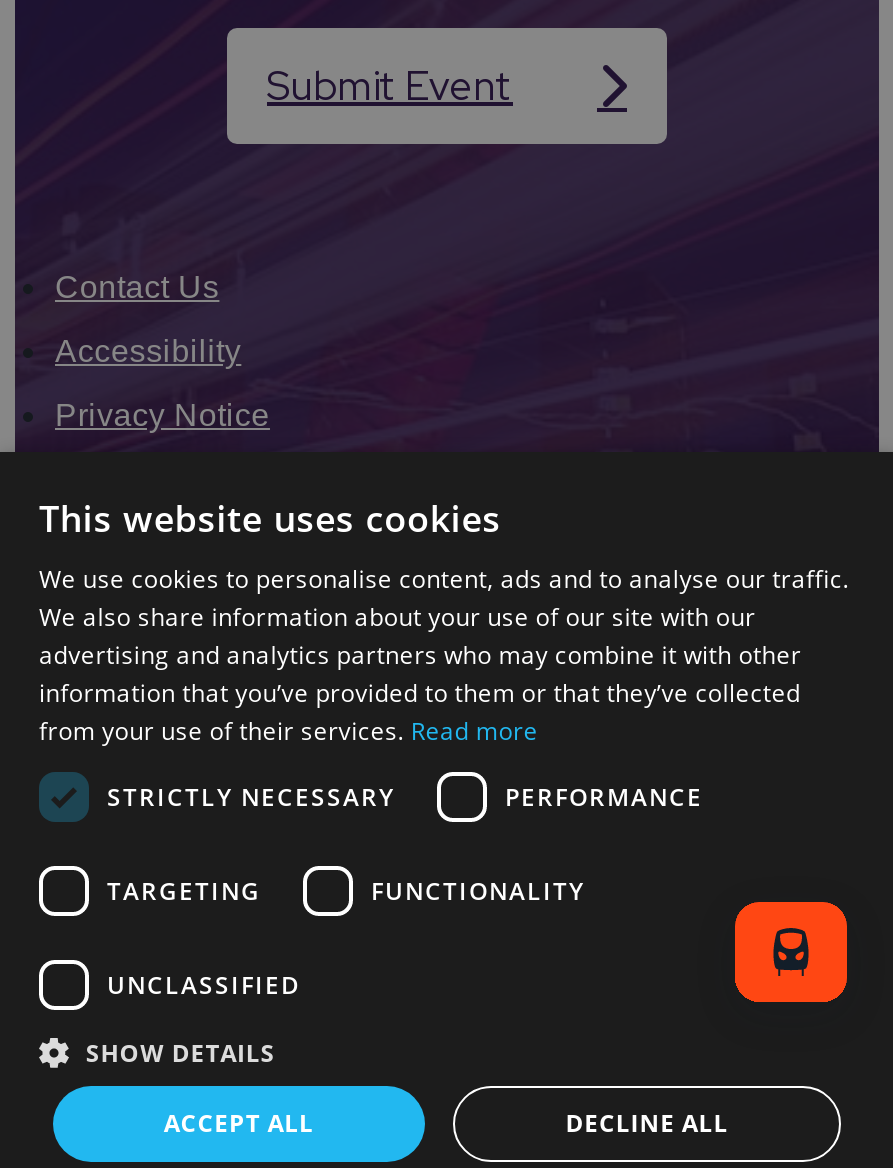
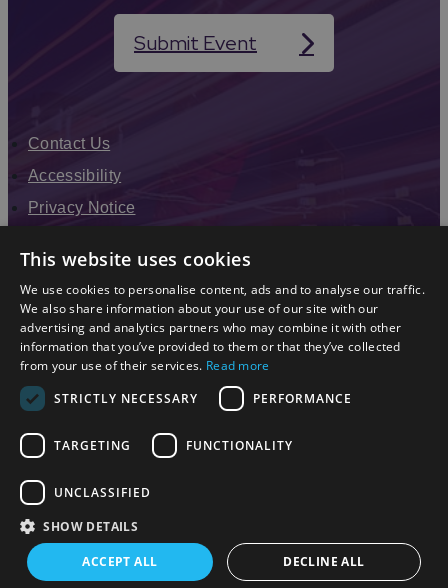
[733,900,849,1004] [image] -> none

